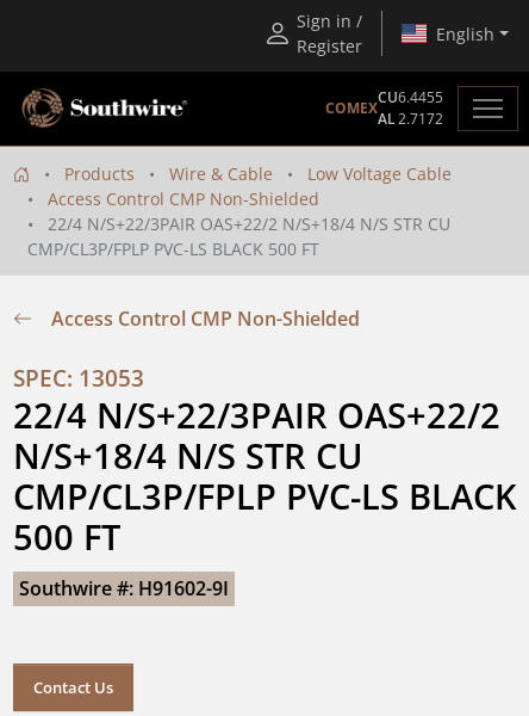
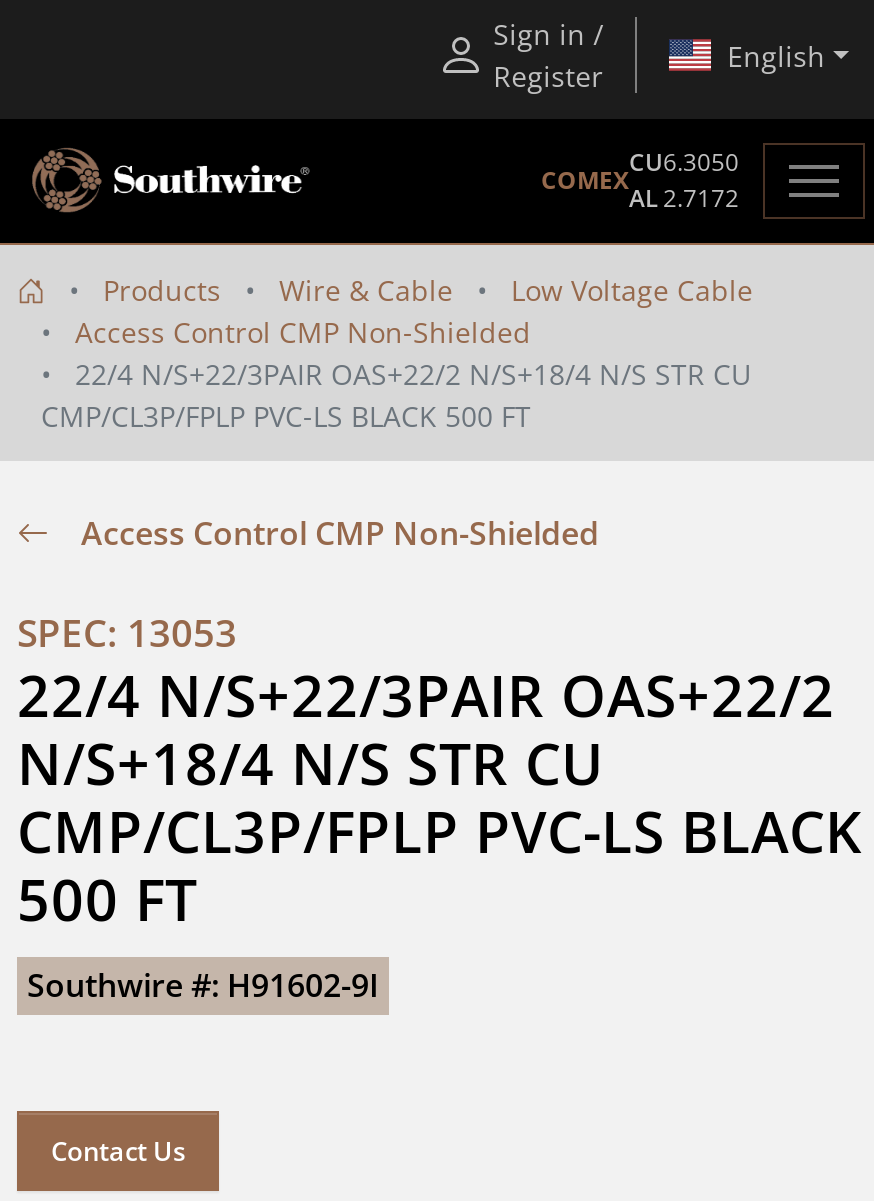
[378,87,443,107] CU6.4455 -> [629,145,739,179] CU6.3050

